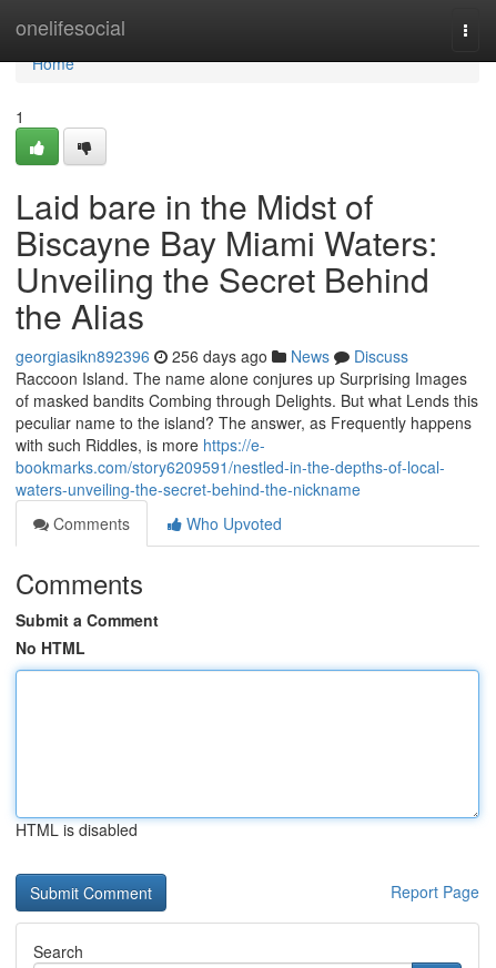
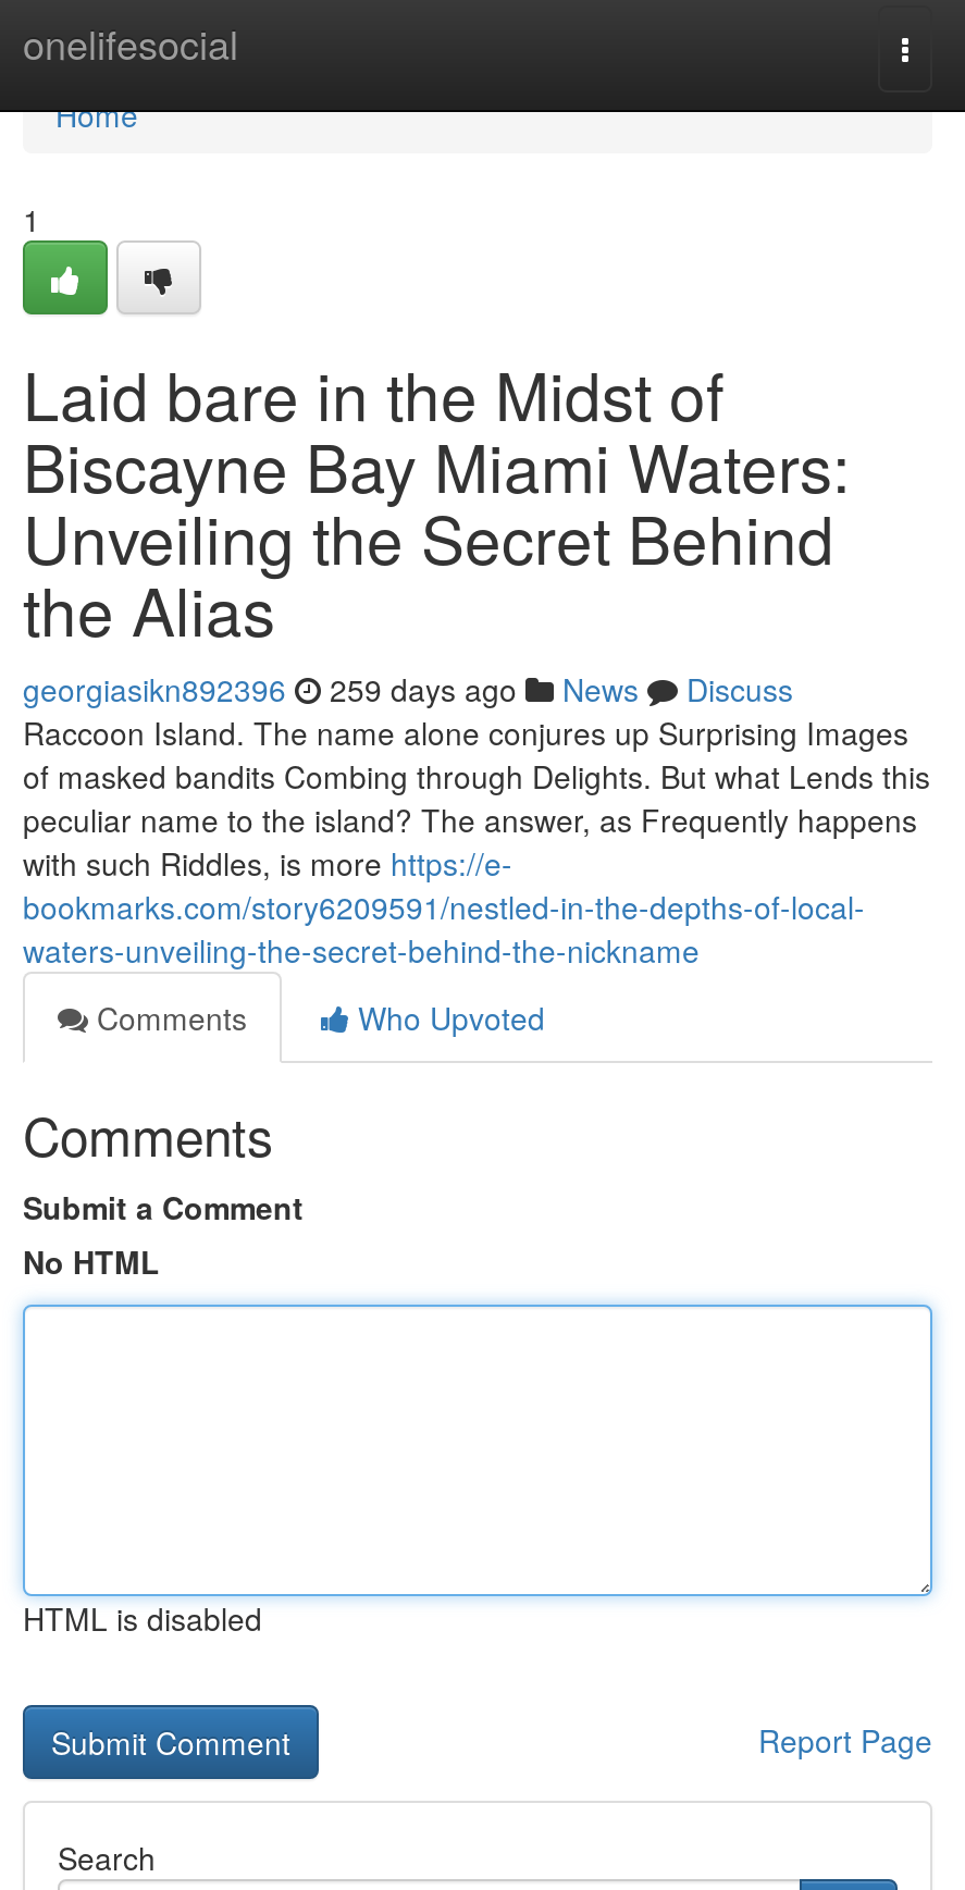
[16,345,408,367] georgiasikn892396 256 days ago News Discuss -> [23,667,793,711] georgiasikn892396 259 days ago News Discuss

